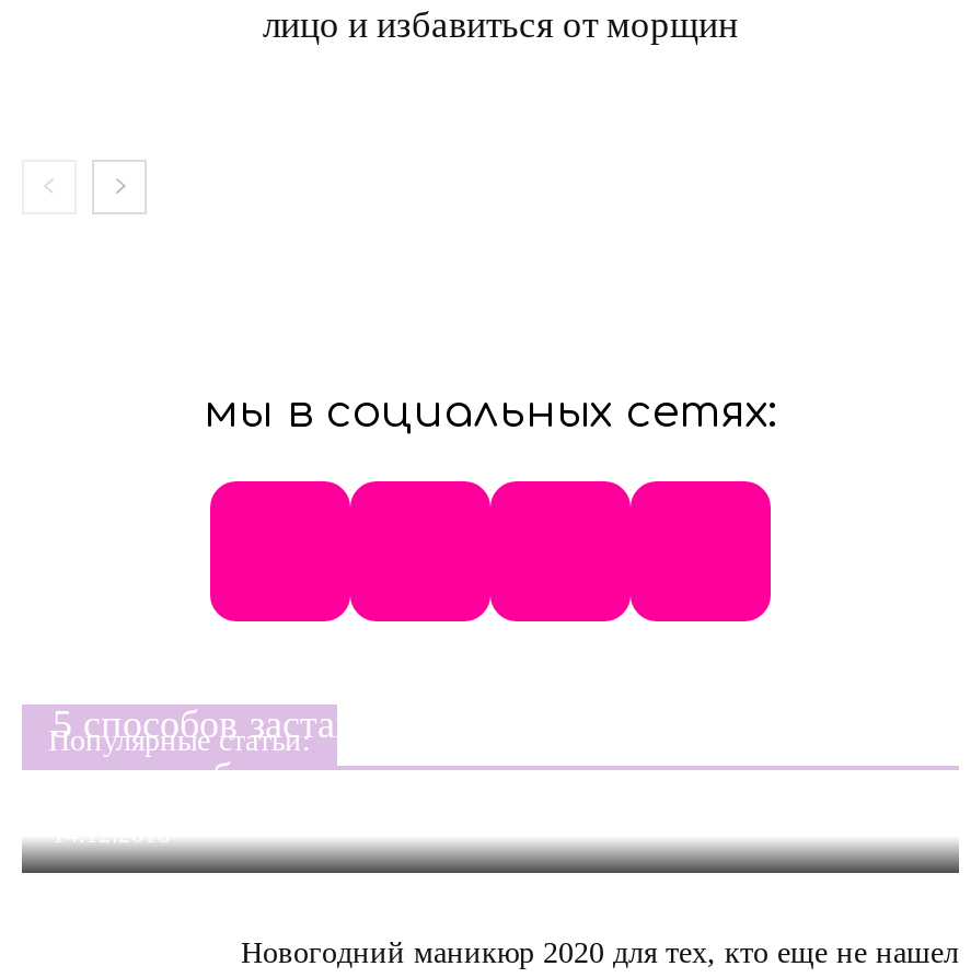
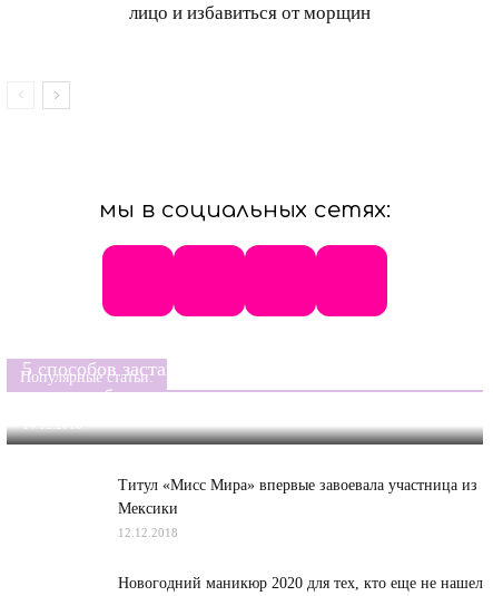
none -> [118,477,477,539] Титул «Мисс Мира» впервые завоевала участница из | Мексики | 12.12.2018

